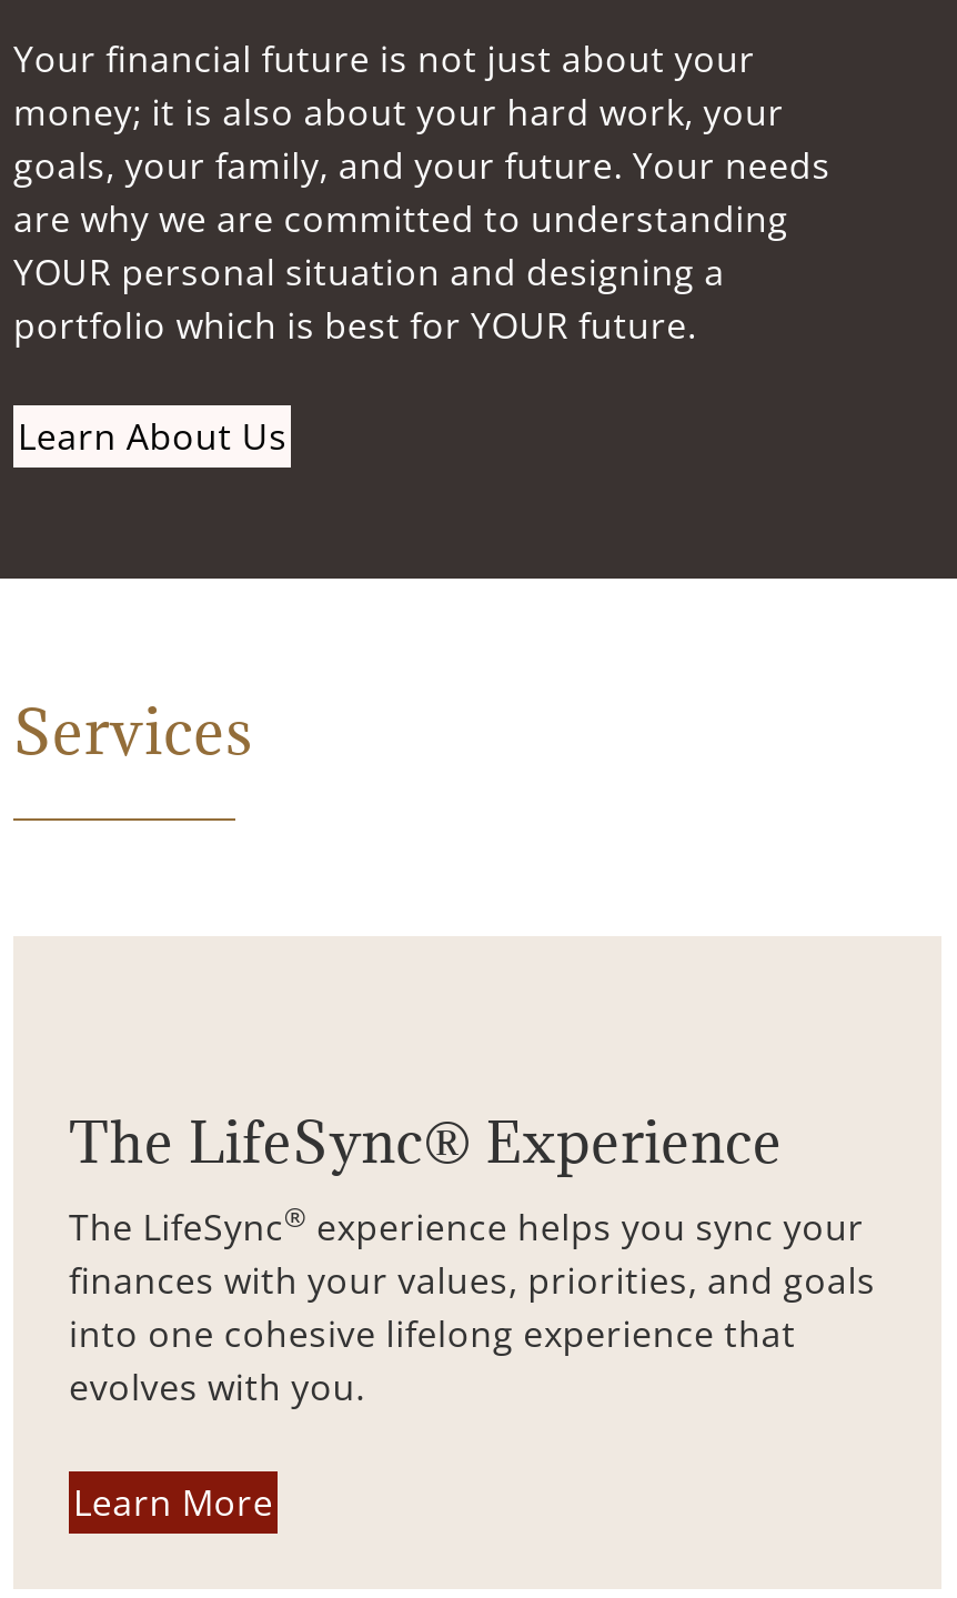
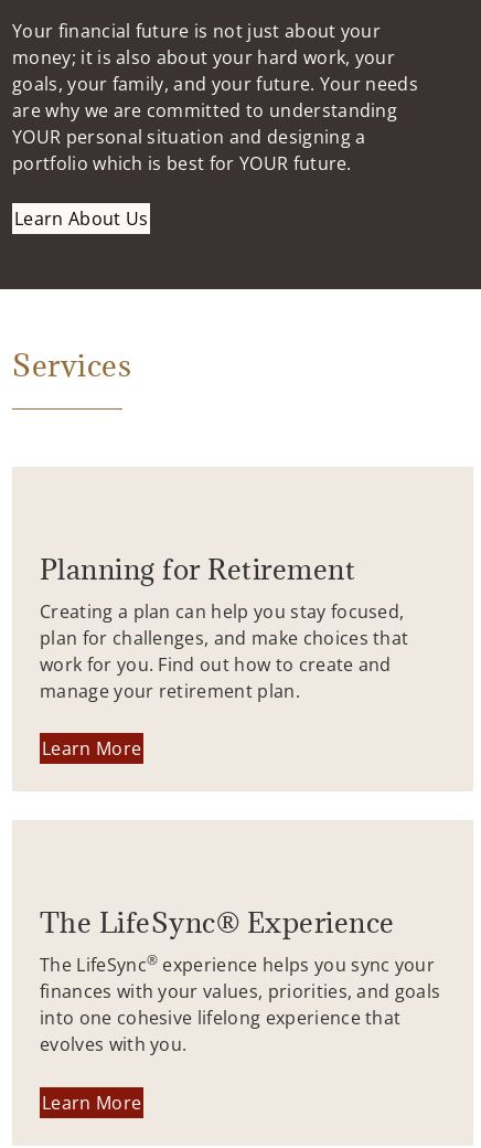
none -> [40,551,409,761] Planning for Retirement | Creating a plan can help you stay focused, | plan for challenges, and make choices that | work for you. Find out how to create and | manage your retirement plan. | Learn More

